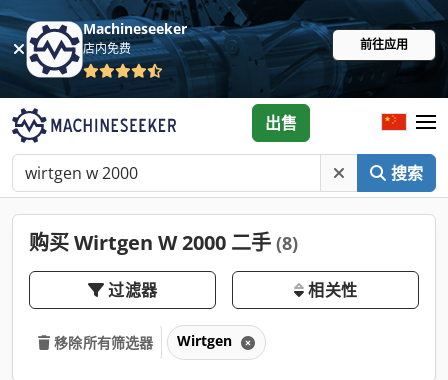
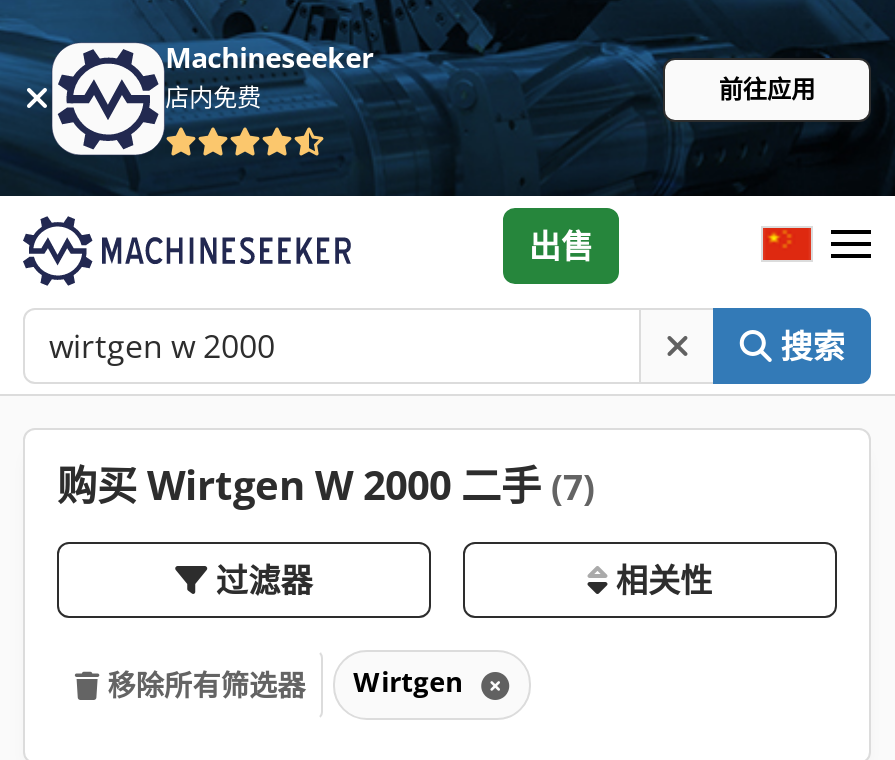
[29,229,298,256] 购买 Wirtgen W 2000 二手(8) -> [57,458,595,512] 购买 Wirtgen W 2000 二手(7)

